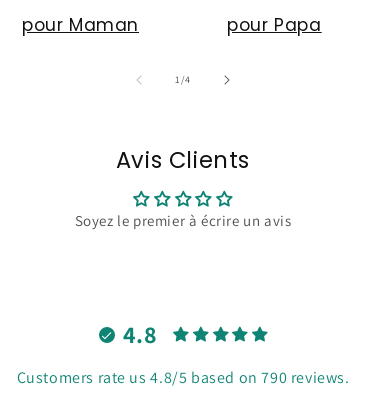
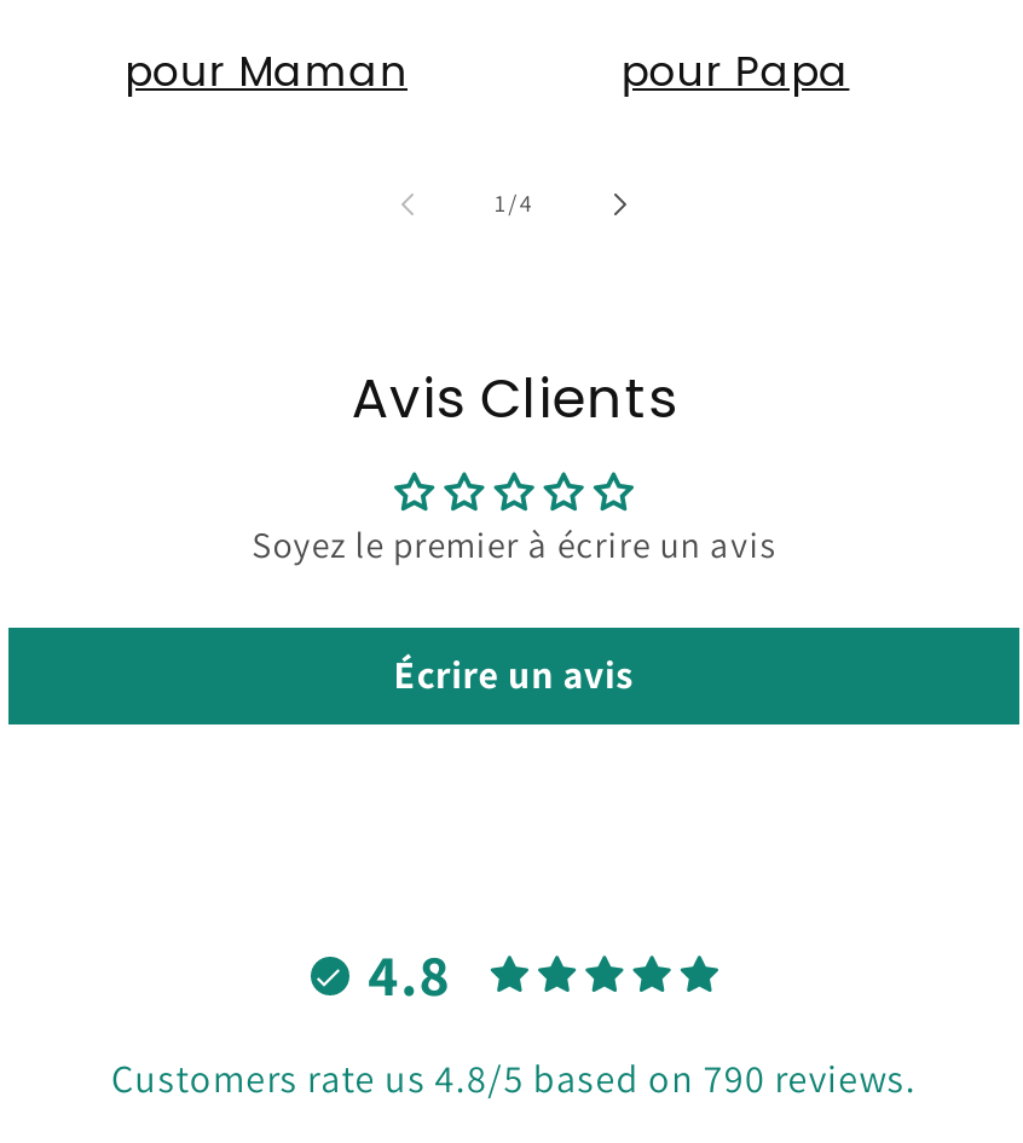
none -> [394,649,634,699] Écrire un avis

